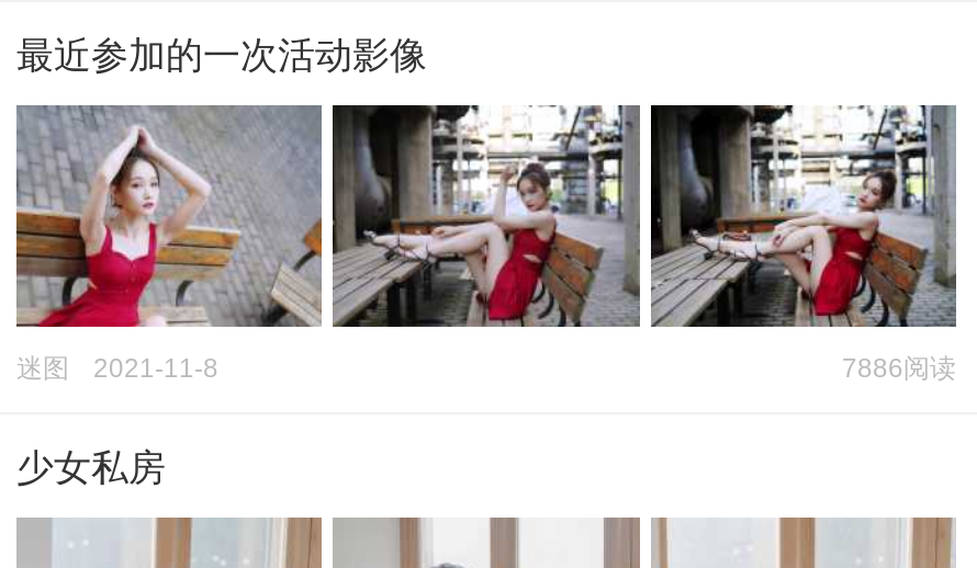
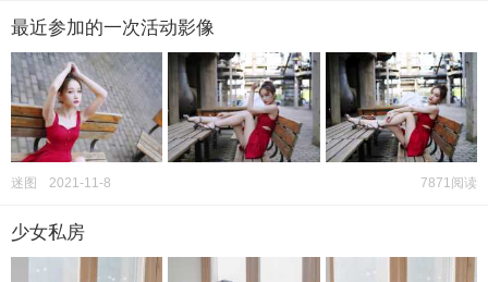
[842,354,956,384] 7886阅读 -> [420,176,477,191] 7871阅读

